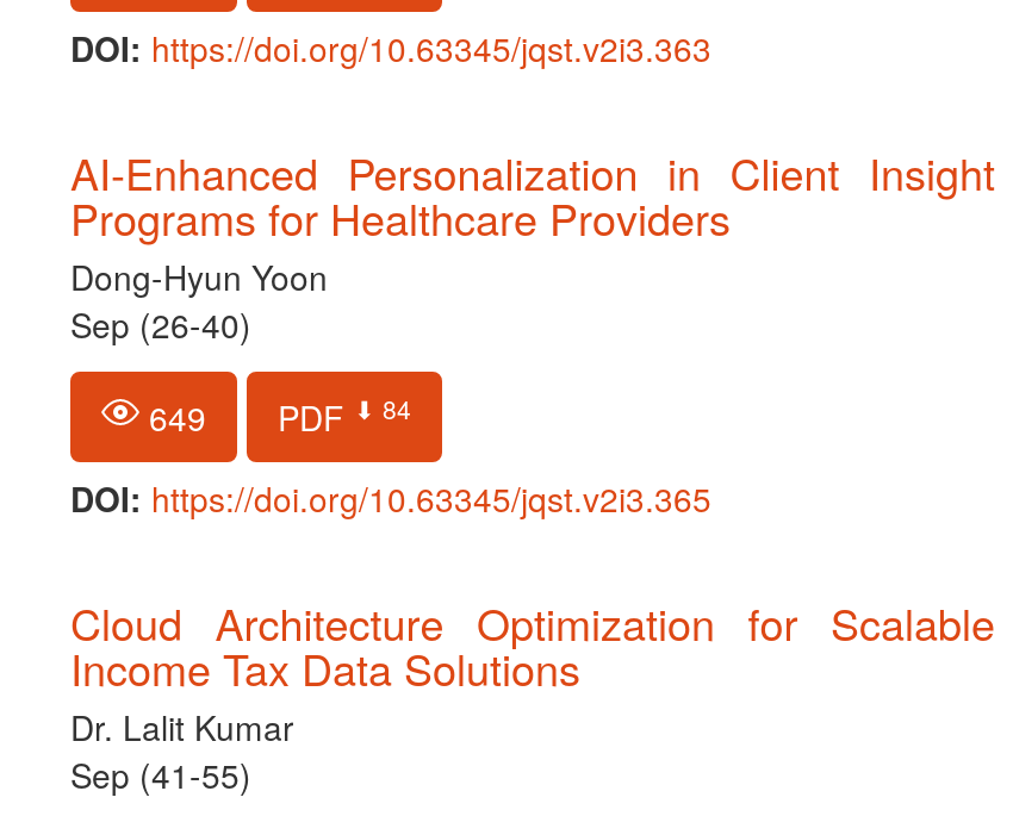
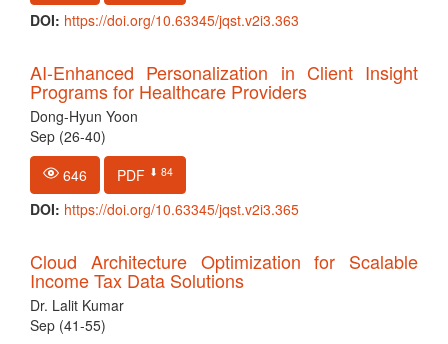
[149,393,206,441] 649 -> [63,165,87,185] 646

